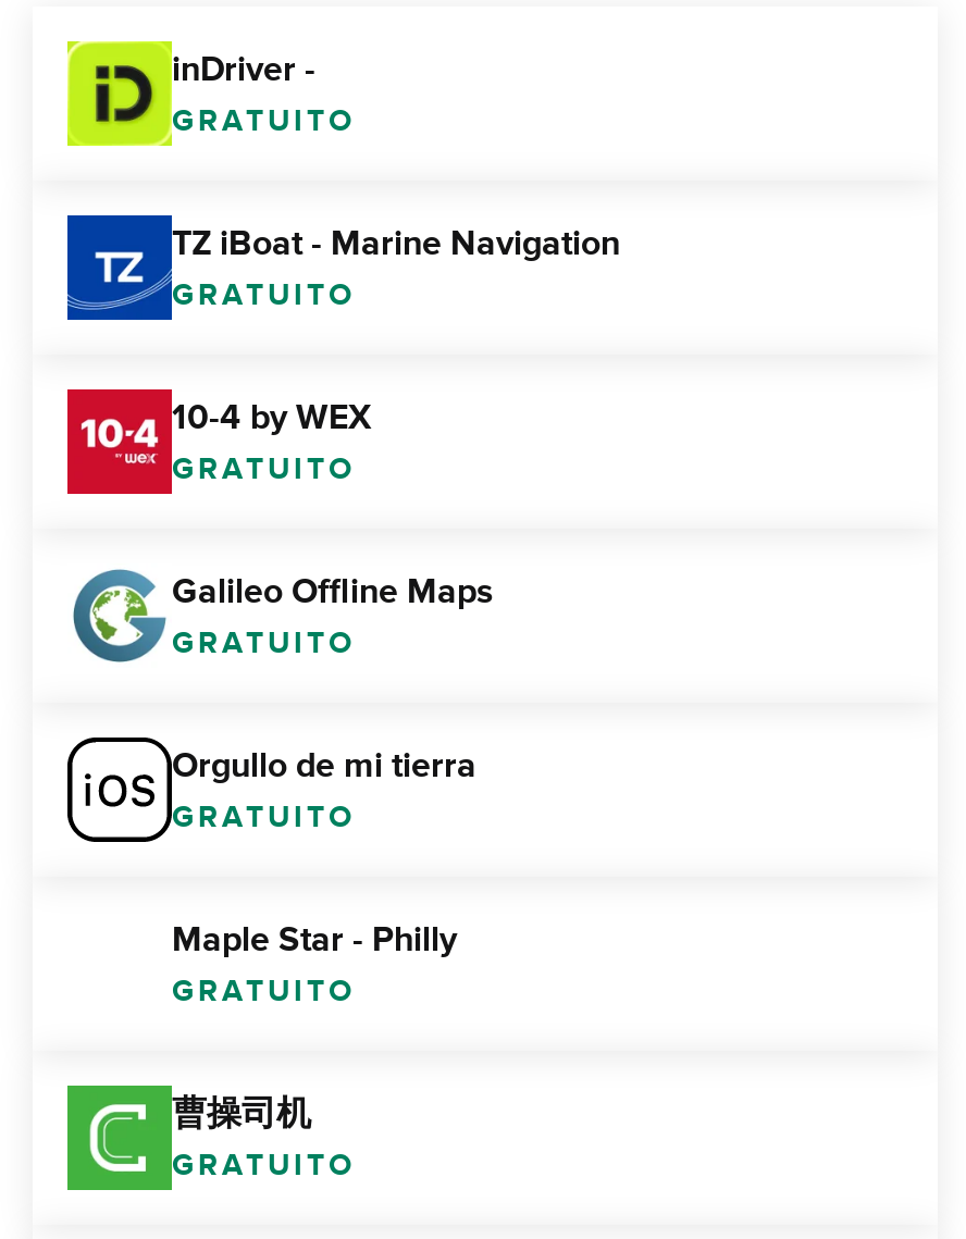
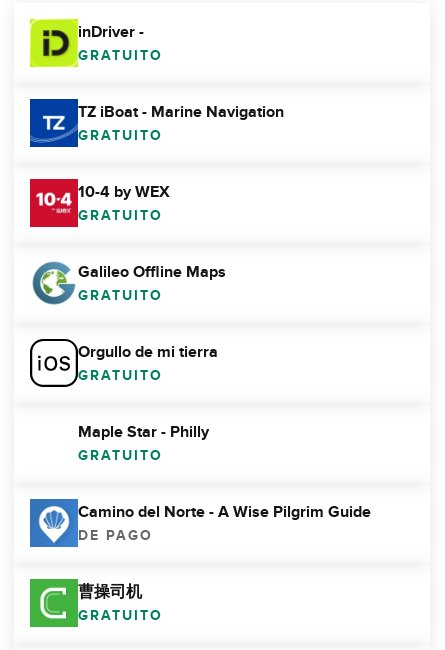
none -> [29,498,371,548] [image] | Camino del Norte - A Wise Pilgrim Guide | DE PAGO

